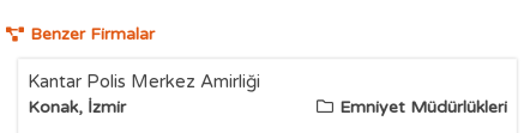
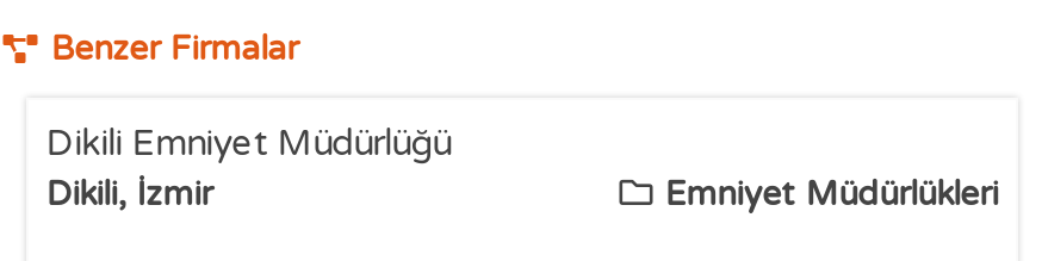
[28,71,260,117] Kantar Polis Merkez Amirliği | Konak, İzmir -> [46,122,451,215] Dikili Emniyet Müdürlüğü | Dikili, İzmir

